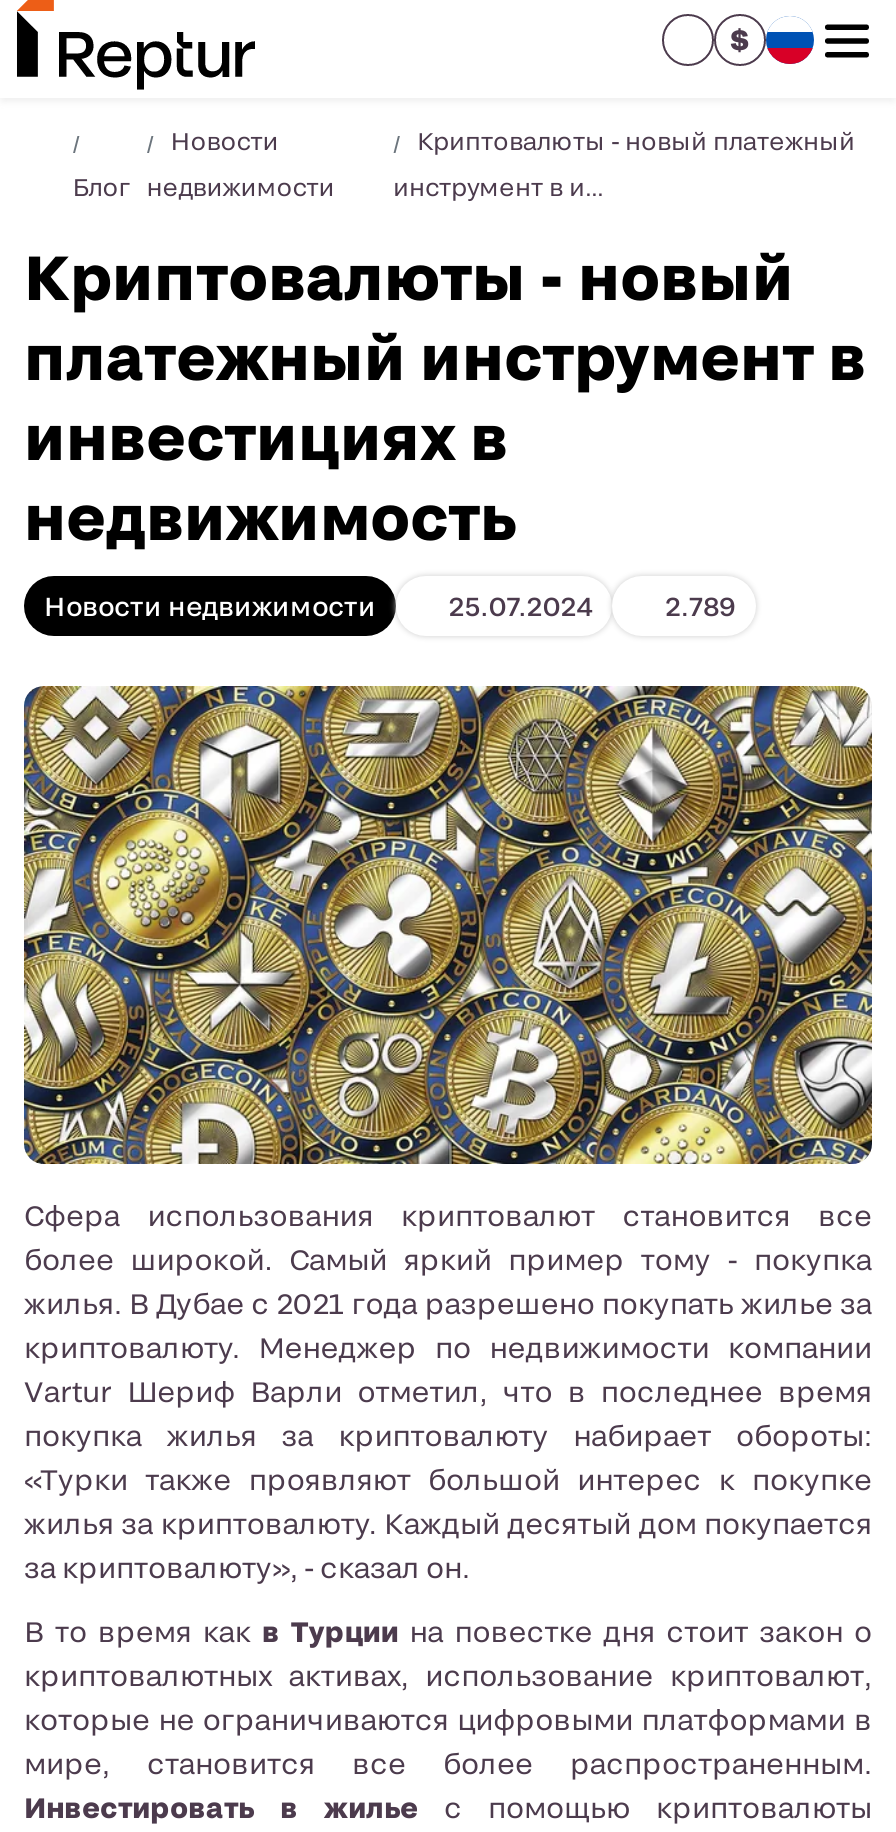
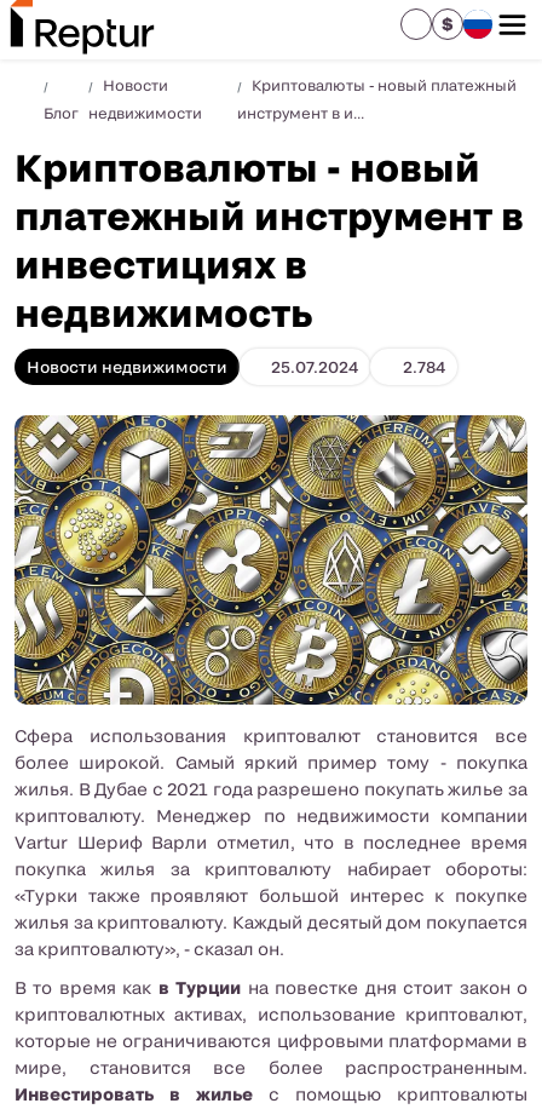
[665,590,735,622] 2.789 -> [402,357,445,377] 2.784

